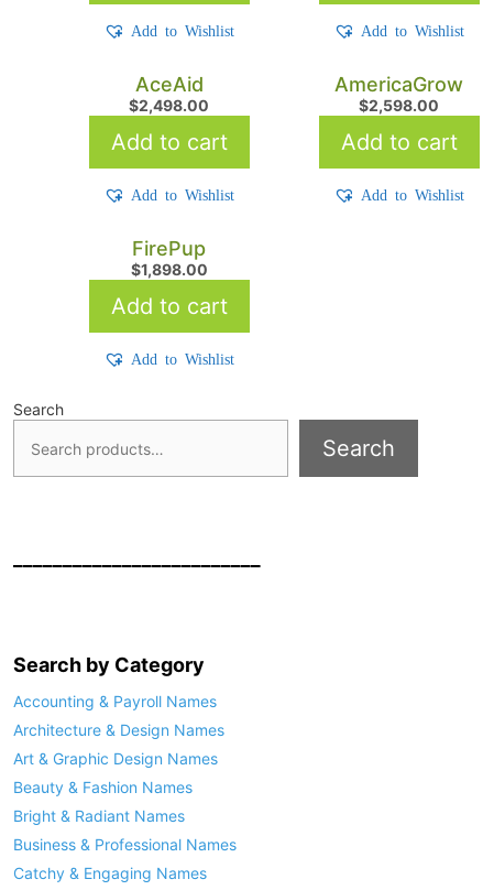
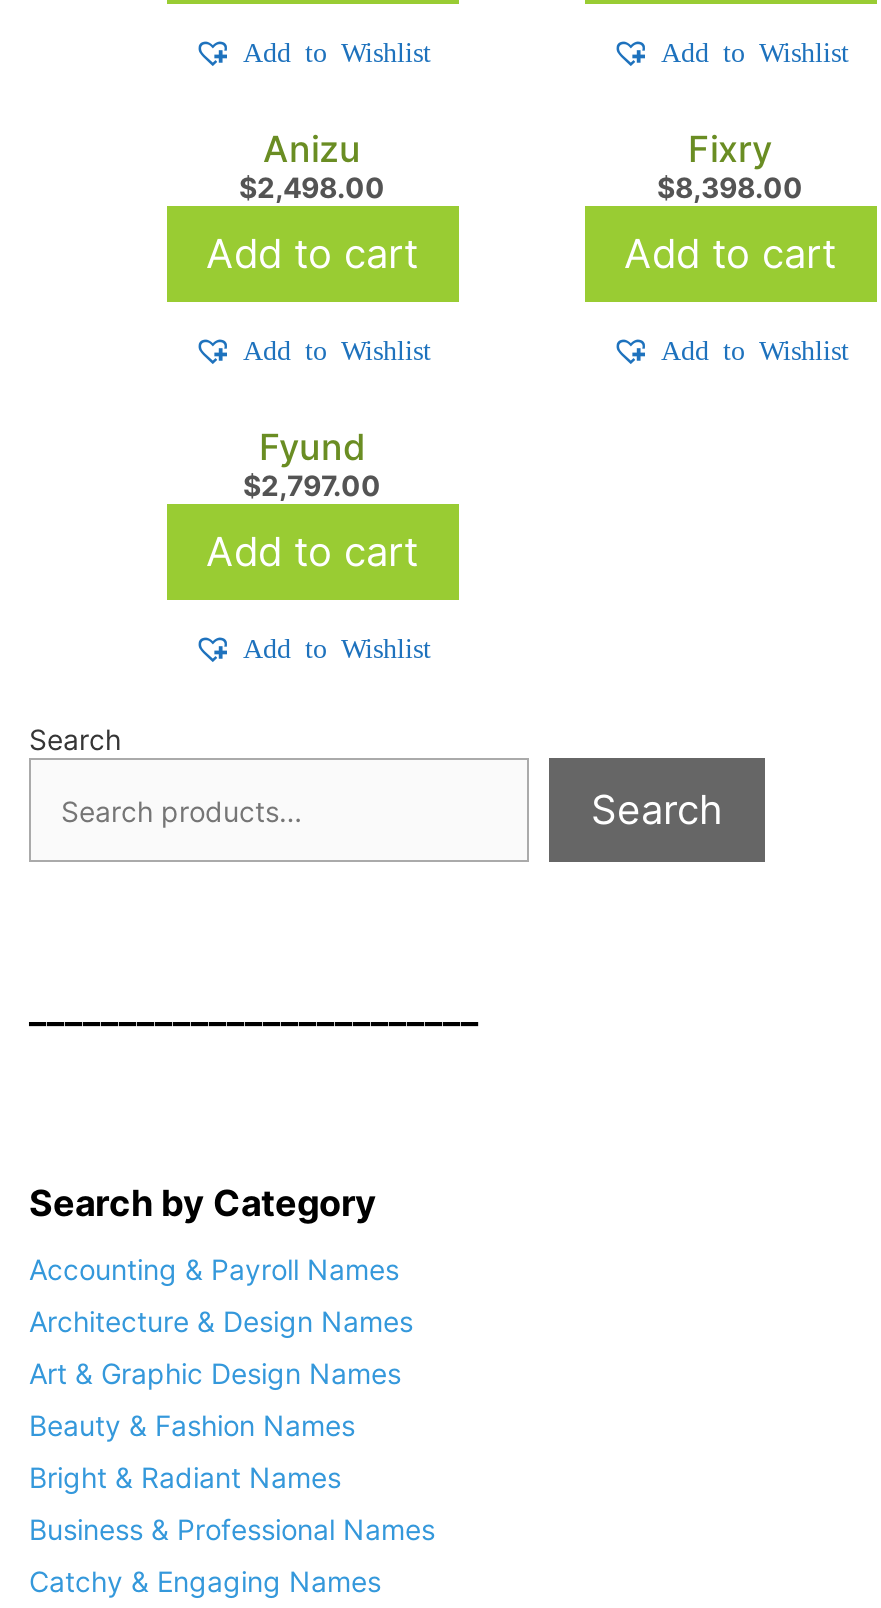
[135,73,203,96] AceAid -> [263,128,361,170] Anizu
[334,73,463,115] AmericaGrow | $2,598.00 -> [657,128,803,204] Fixry | $8,398.00
[130,237,207,279] FirePup | $1,898.00 -> [243,426,381,502] Fyund | $2,797.00

